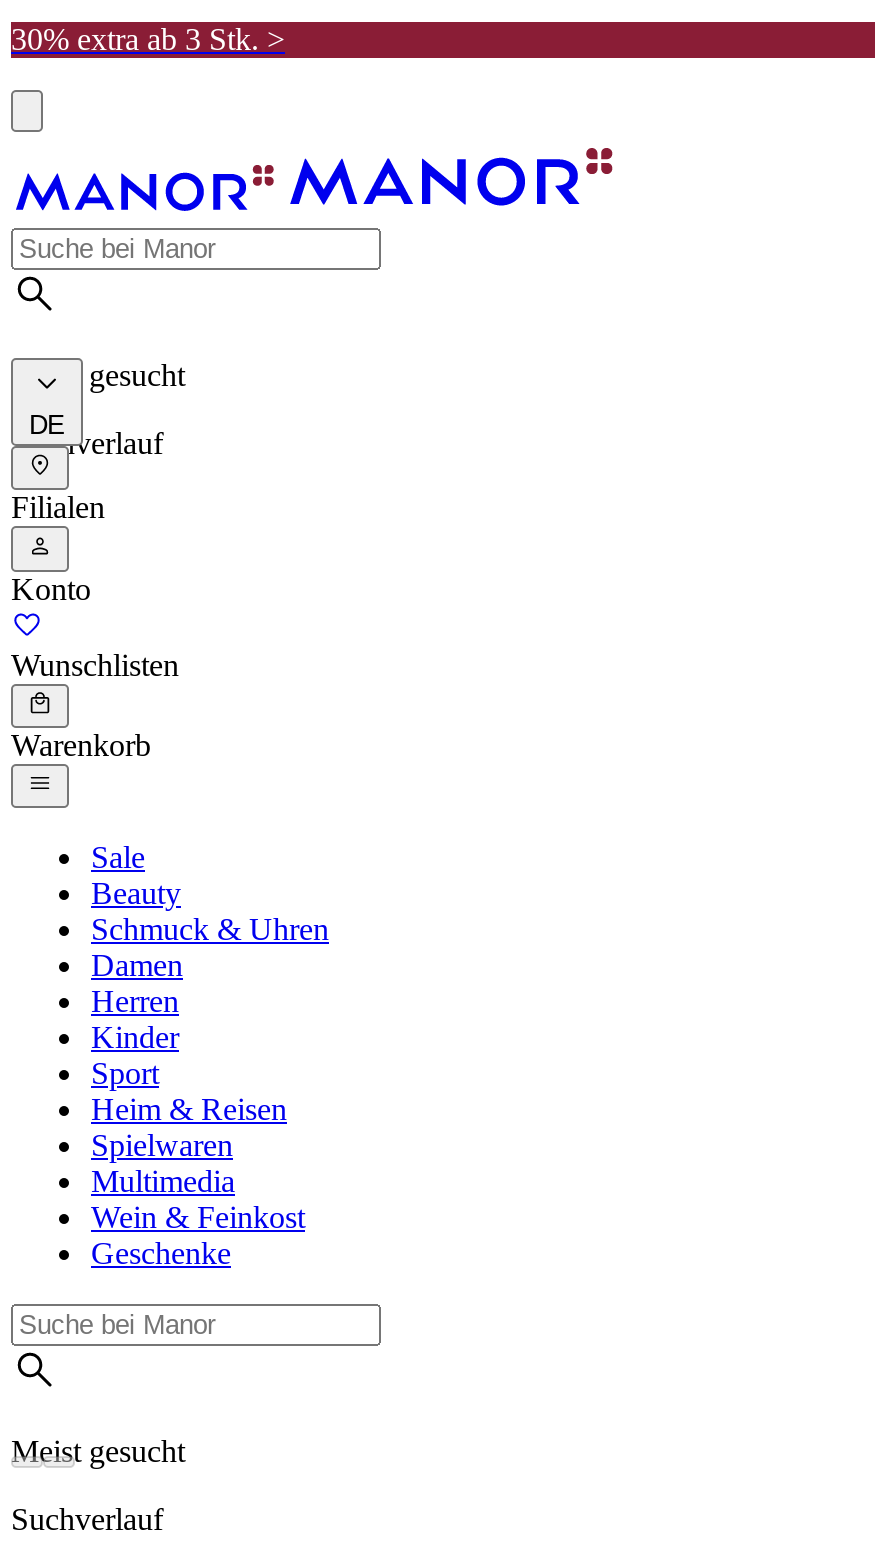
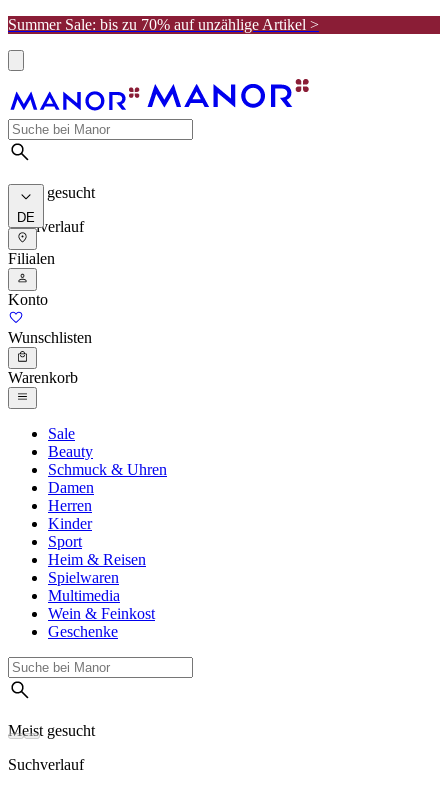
[11,22,285,56] 30% extra ab 3 Stk. > -> [8,16,319,33] Summer Sale: bis zu 70% auf unzählige Artikel >

